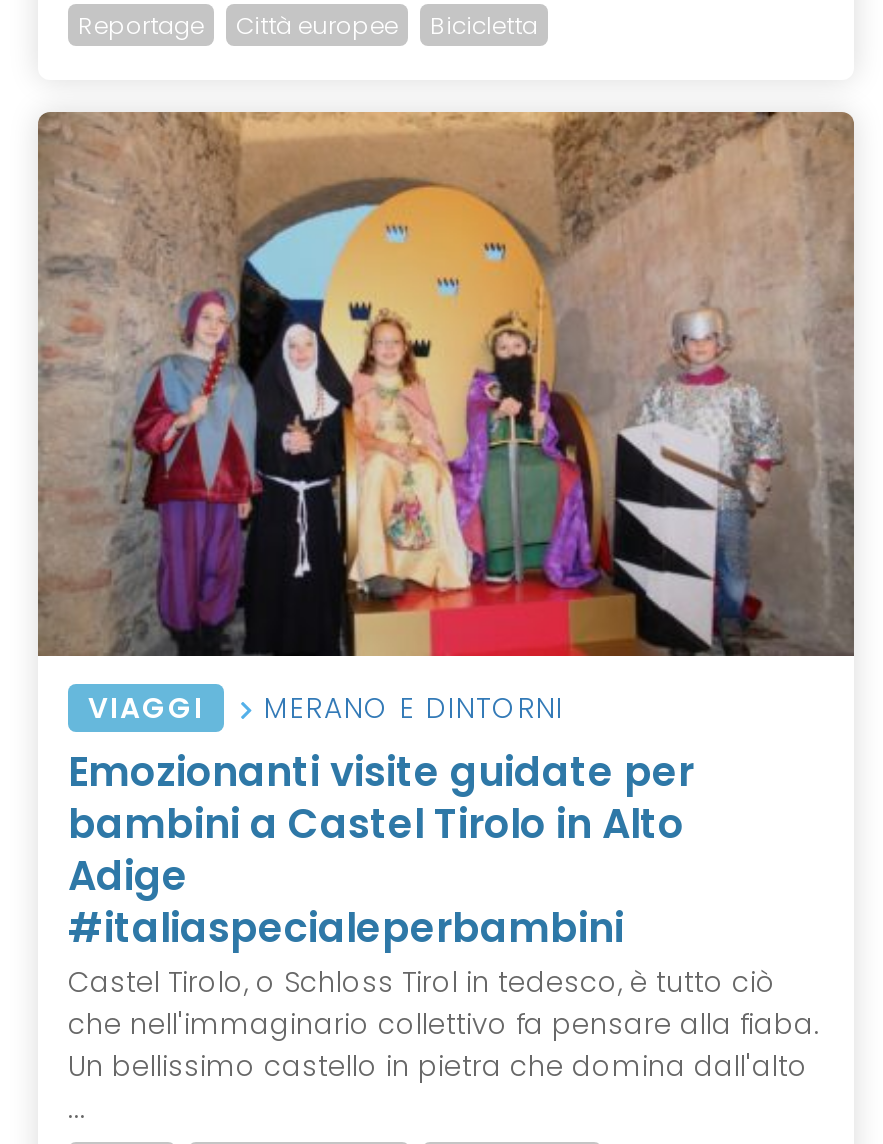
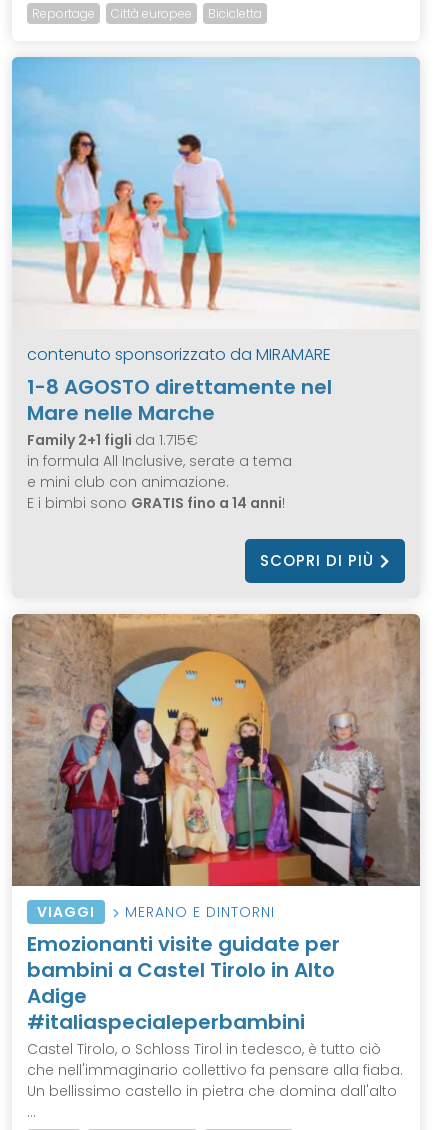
none -> [11,56,421,571] [image] | contenuto sponsorizzato da MIRAMARE | 1-8 AGOSTO direttamente nel | Mare nelle Marche | Family 2+1 figli da 1.715€ | in formula All Inclusive, serate a tema | e mini club con animazione. | E i bimbi sono GRATIS fino a 14 anni! | SCOPRI DI PIÙ

